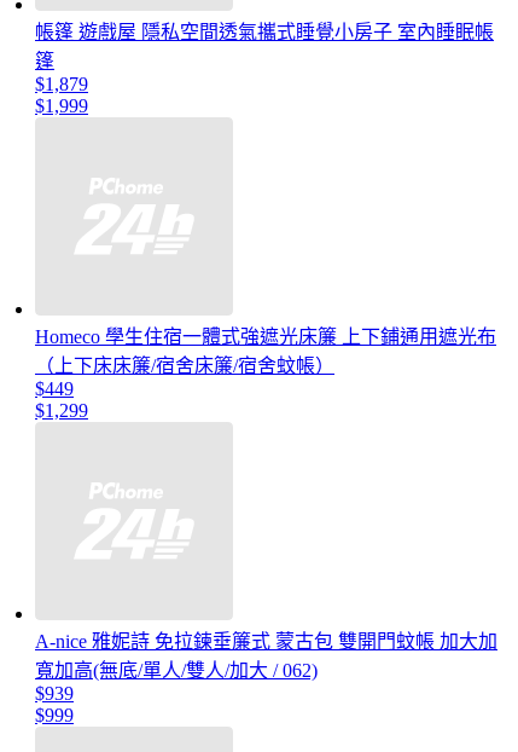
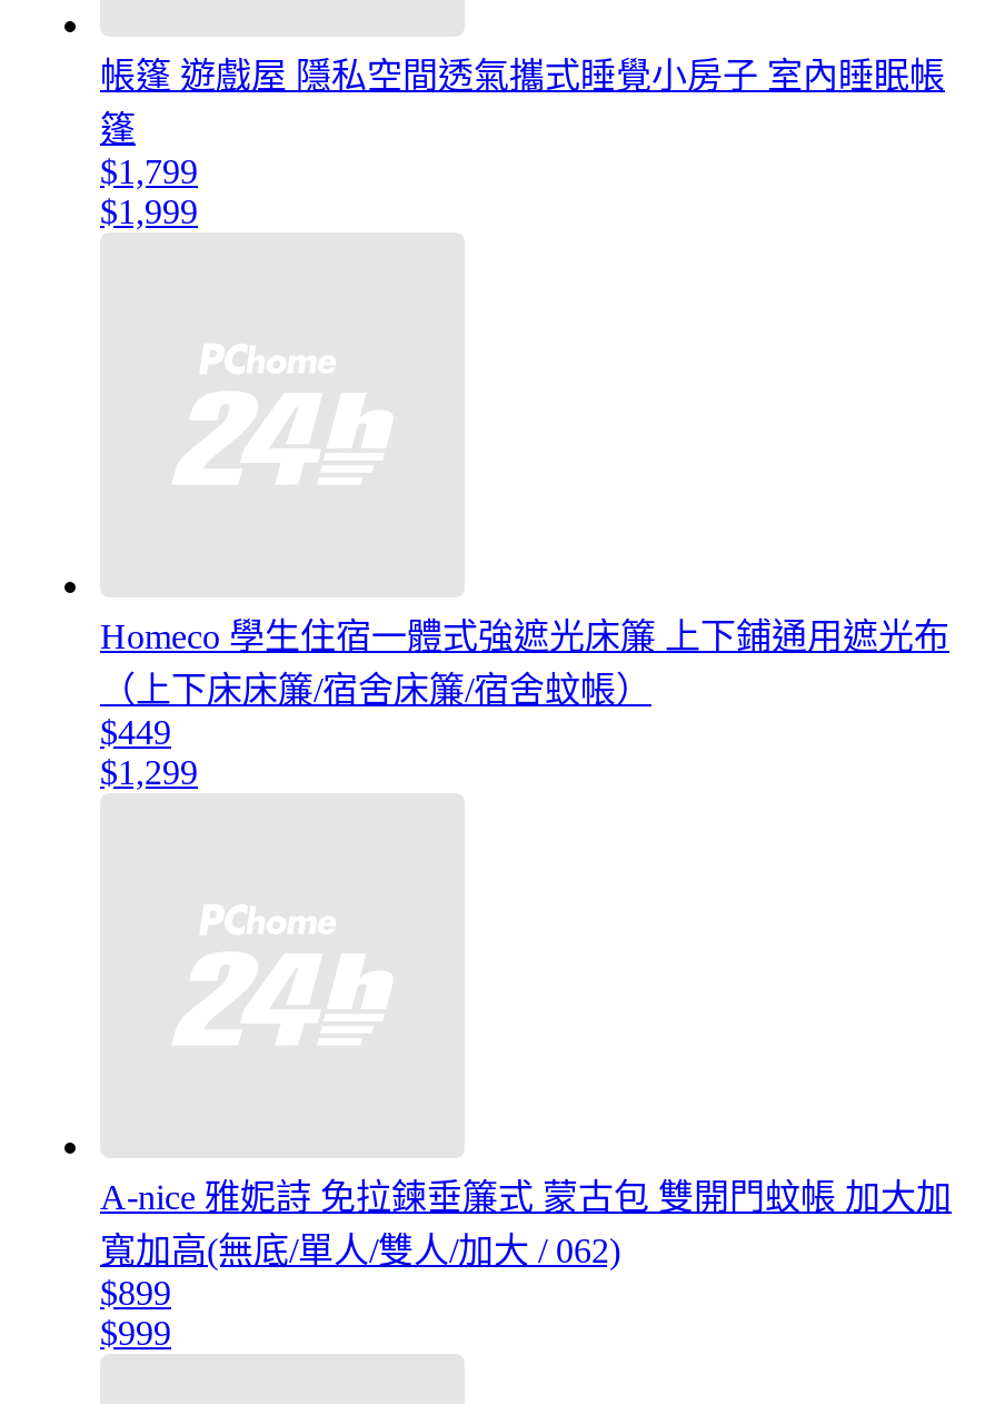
[35,74,88,95] $1,879 -> [100,153,198,191] $1,799
[35,684,74,704] $939 -> [100,1275,171,1313] $899

